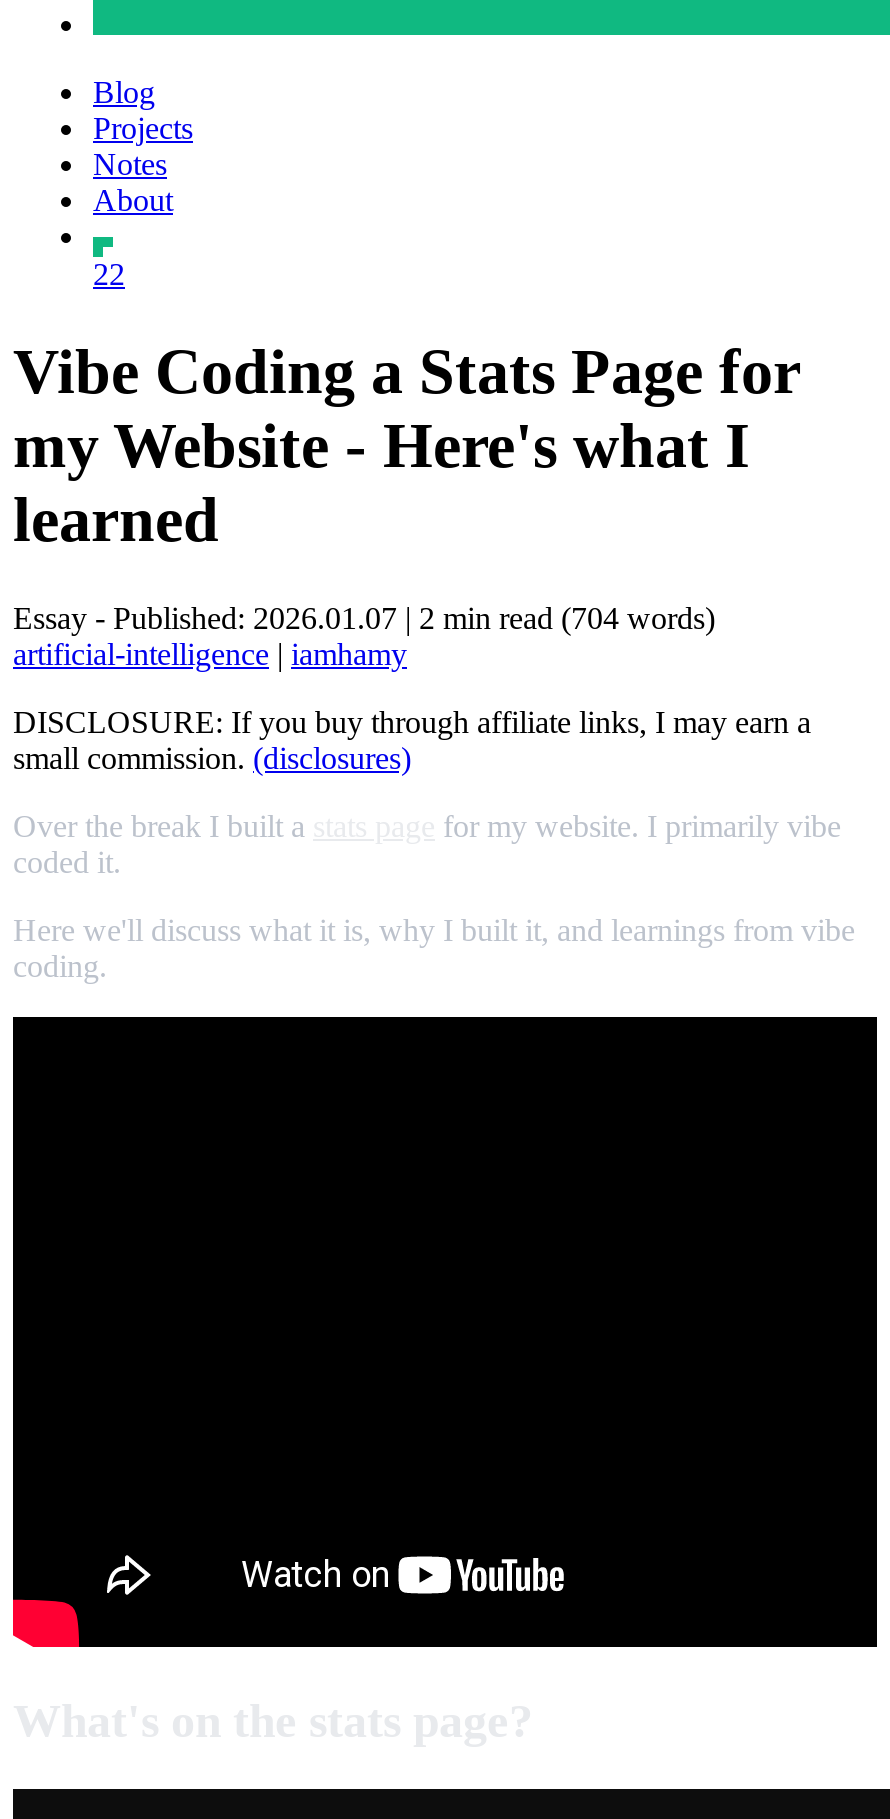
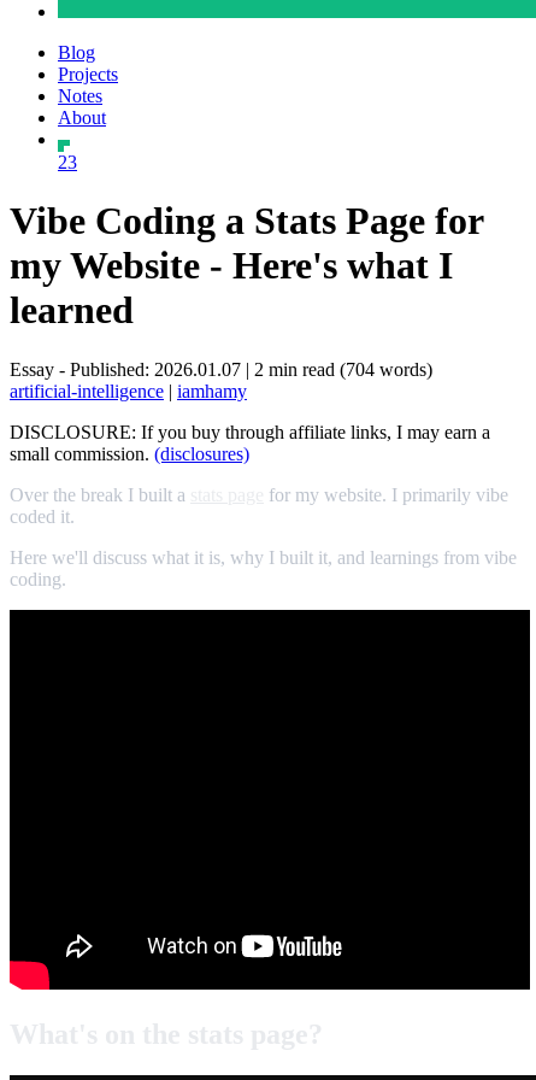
[93,257,125,291] 22 -> [58,152,77,172] 23

